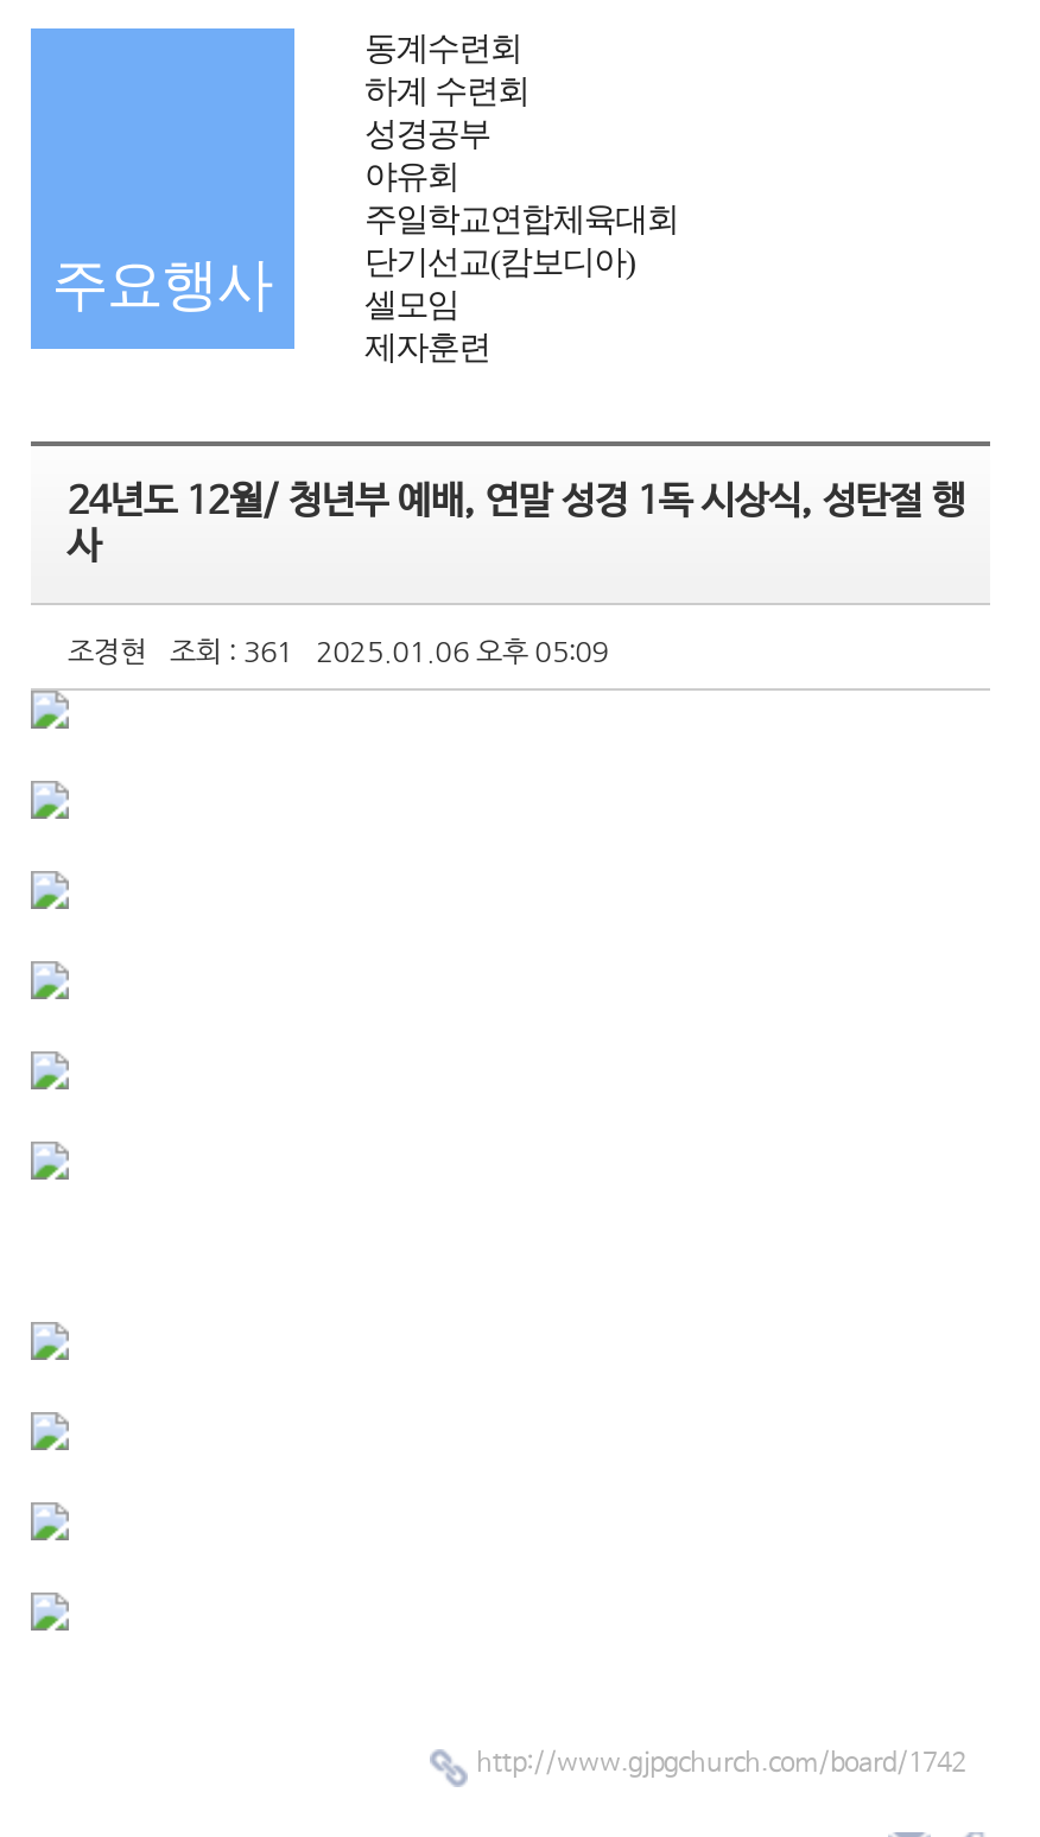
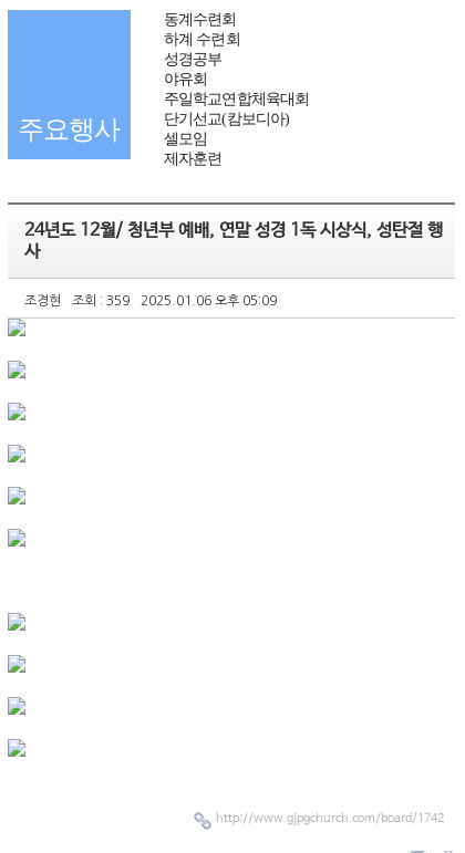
[67,639,609,667] 조경현 조회 : 361 2025.01.06 오후 05:09 -> [25,295,277,308] 조경현 조회 : 359 2025.01.06 오후 05:09

